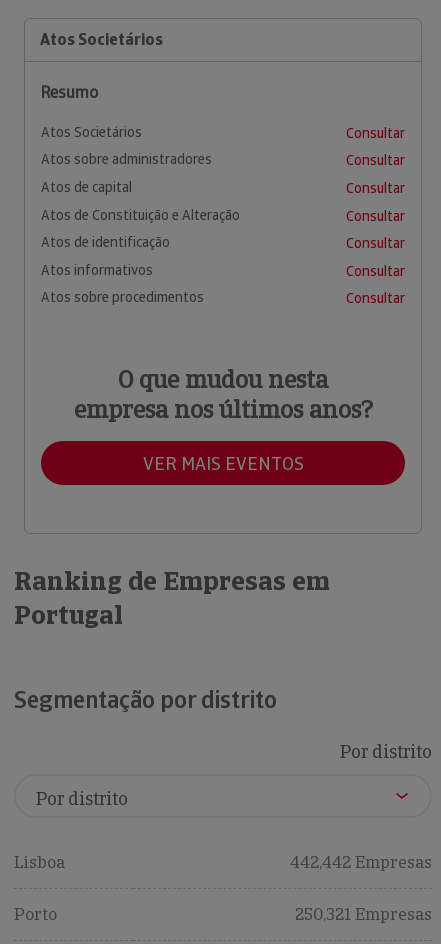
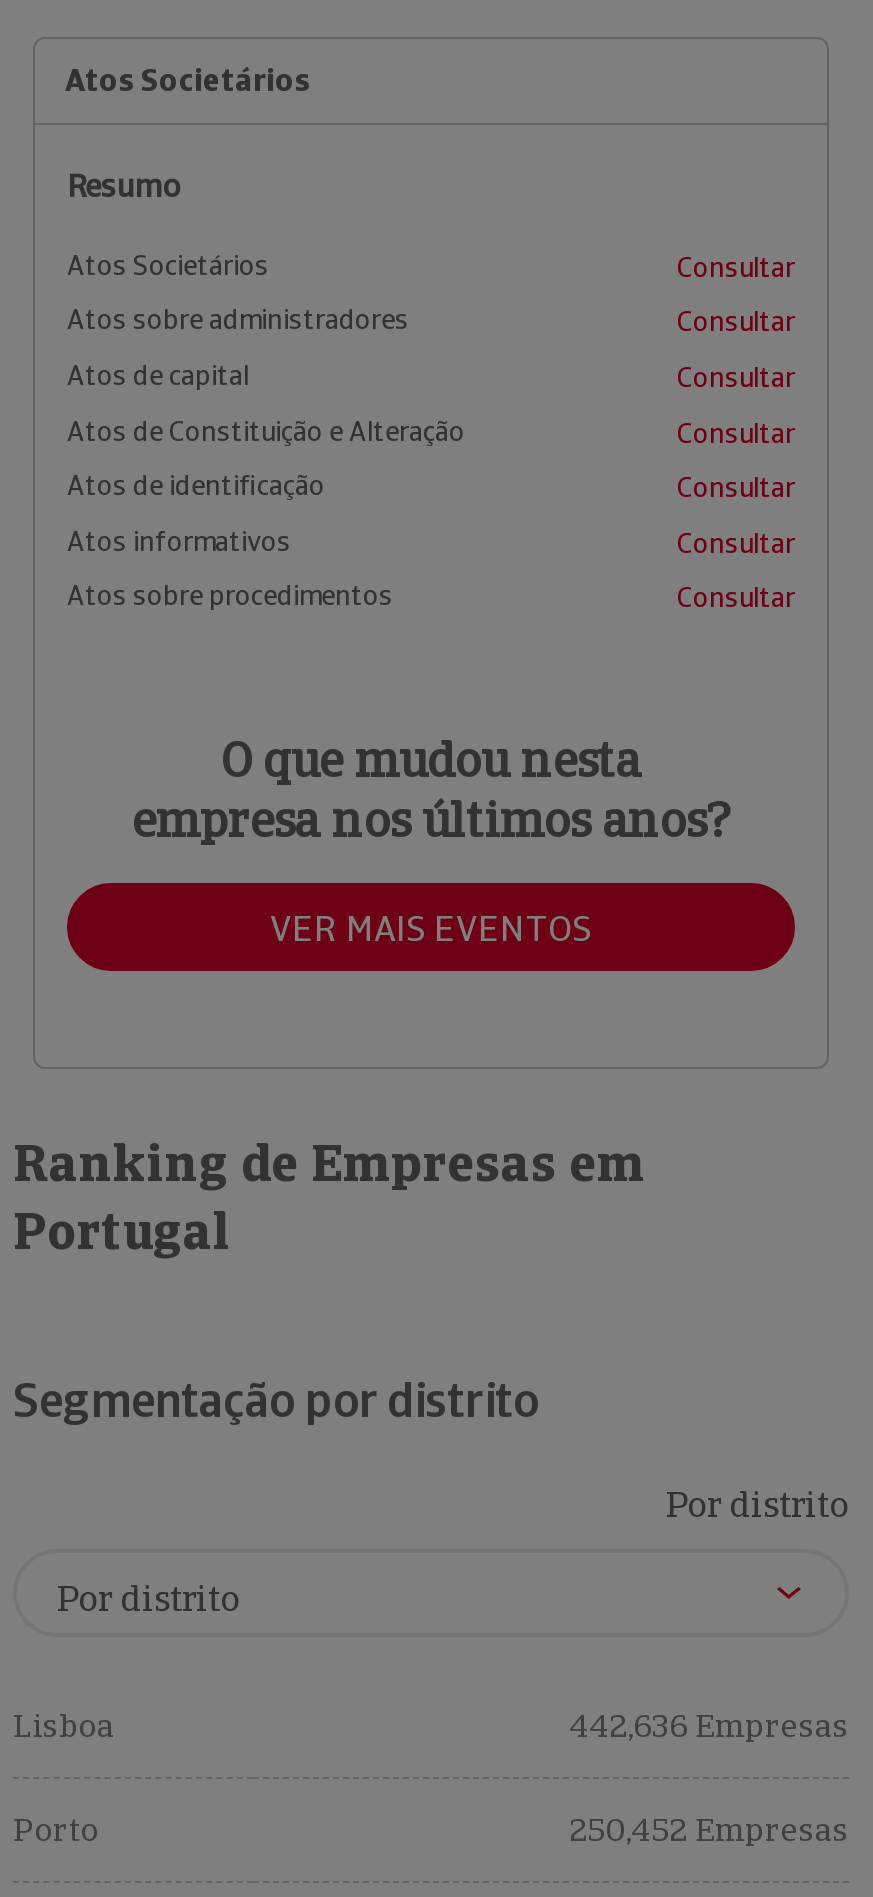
[290,852,432,873] 442,442 Empresas -> [569,1705,849,1747] 442,636 Empresas
[295,904,432,925] 250,321 Empresas -> [569,1809,849,1851] 250,452 Empresas

